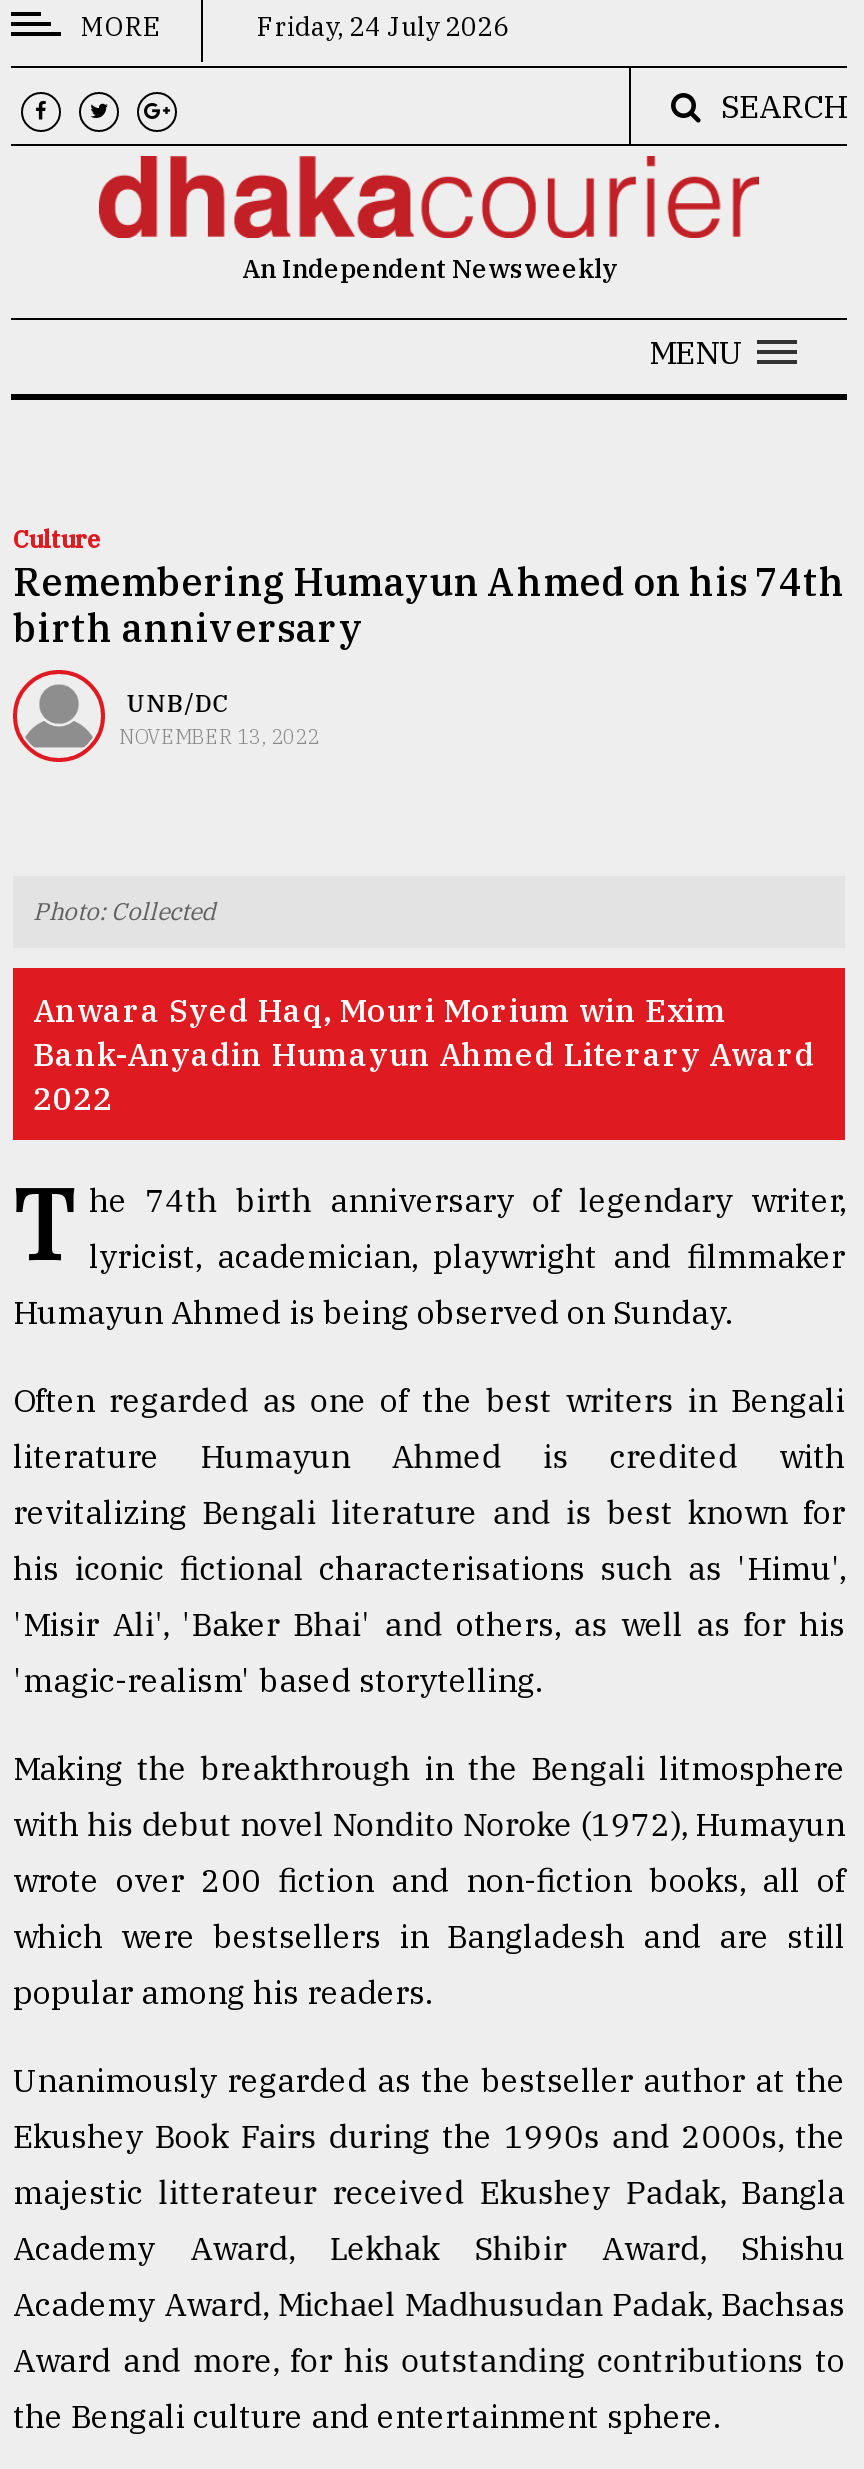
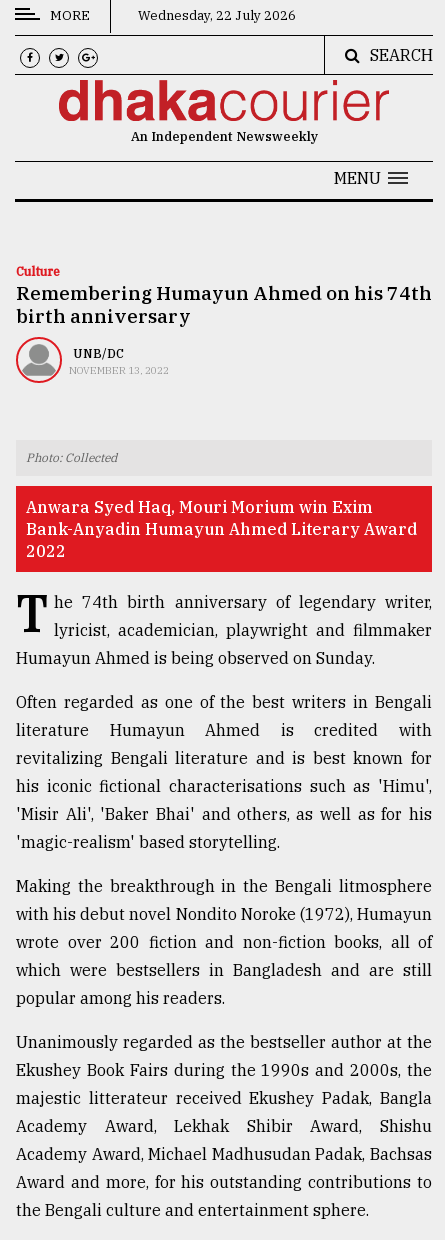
[251,10,509,44] Friday, 24 July 2026 -> [135,7,296,24] Wednesday, 22 July 2026

